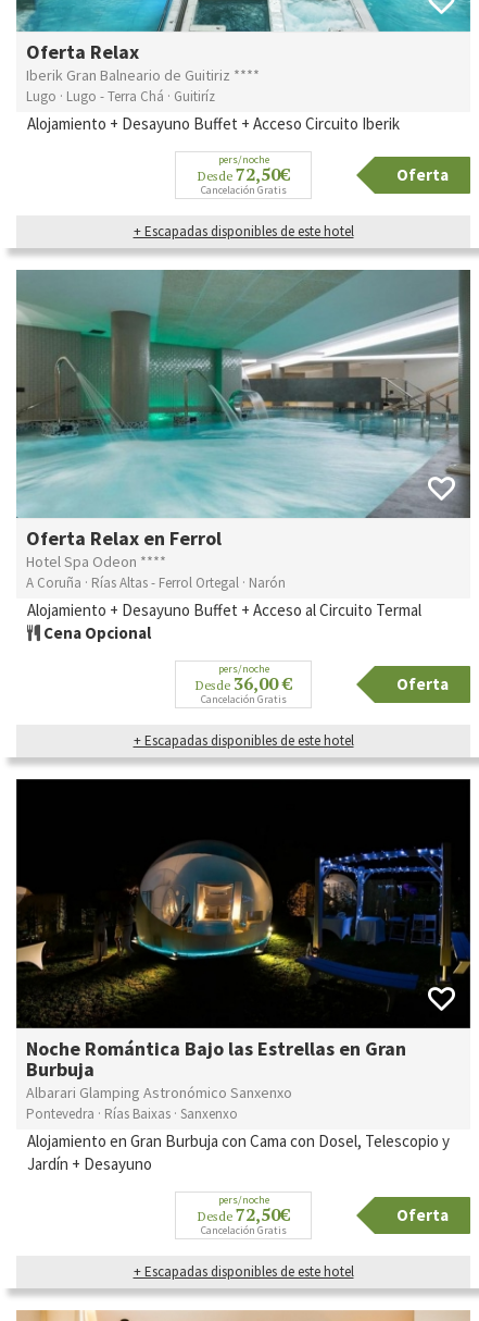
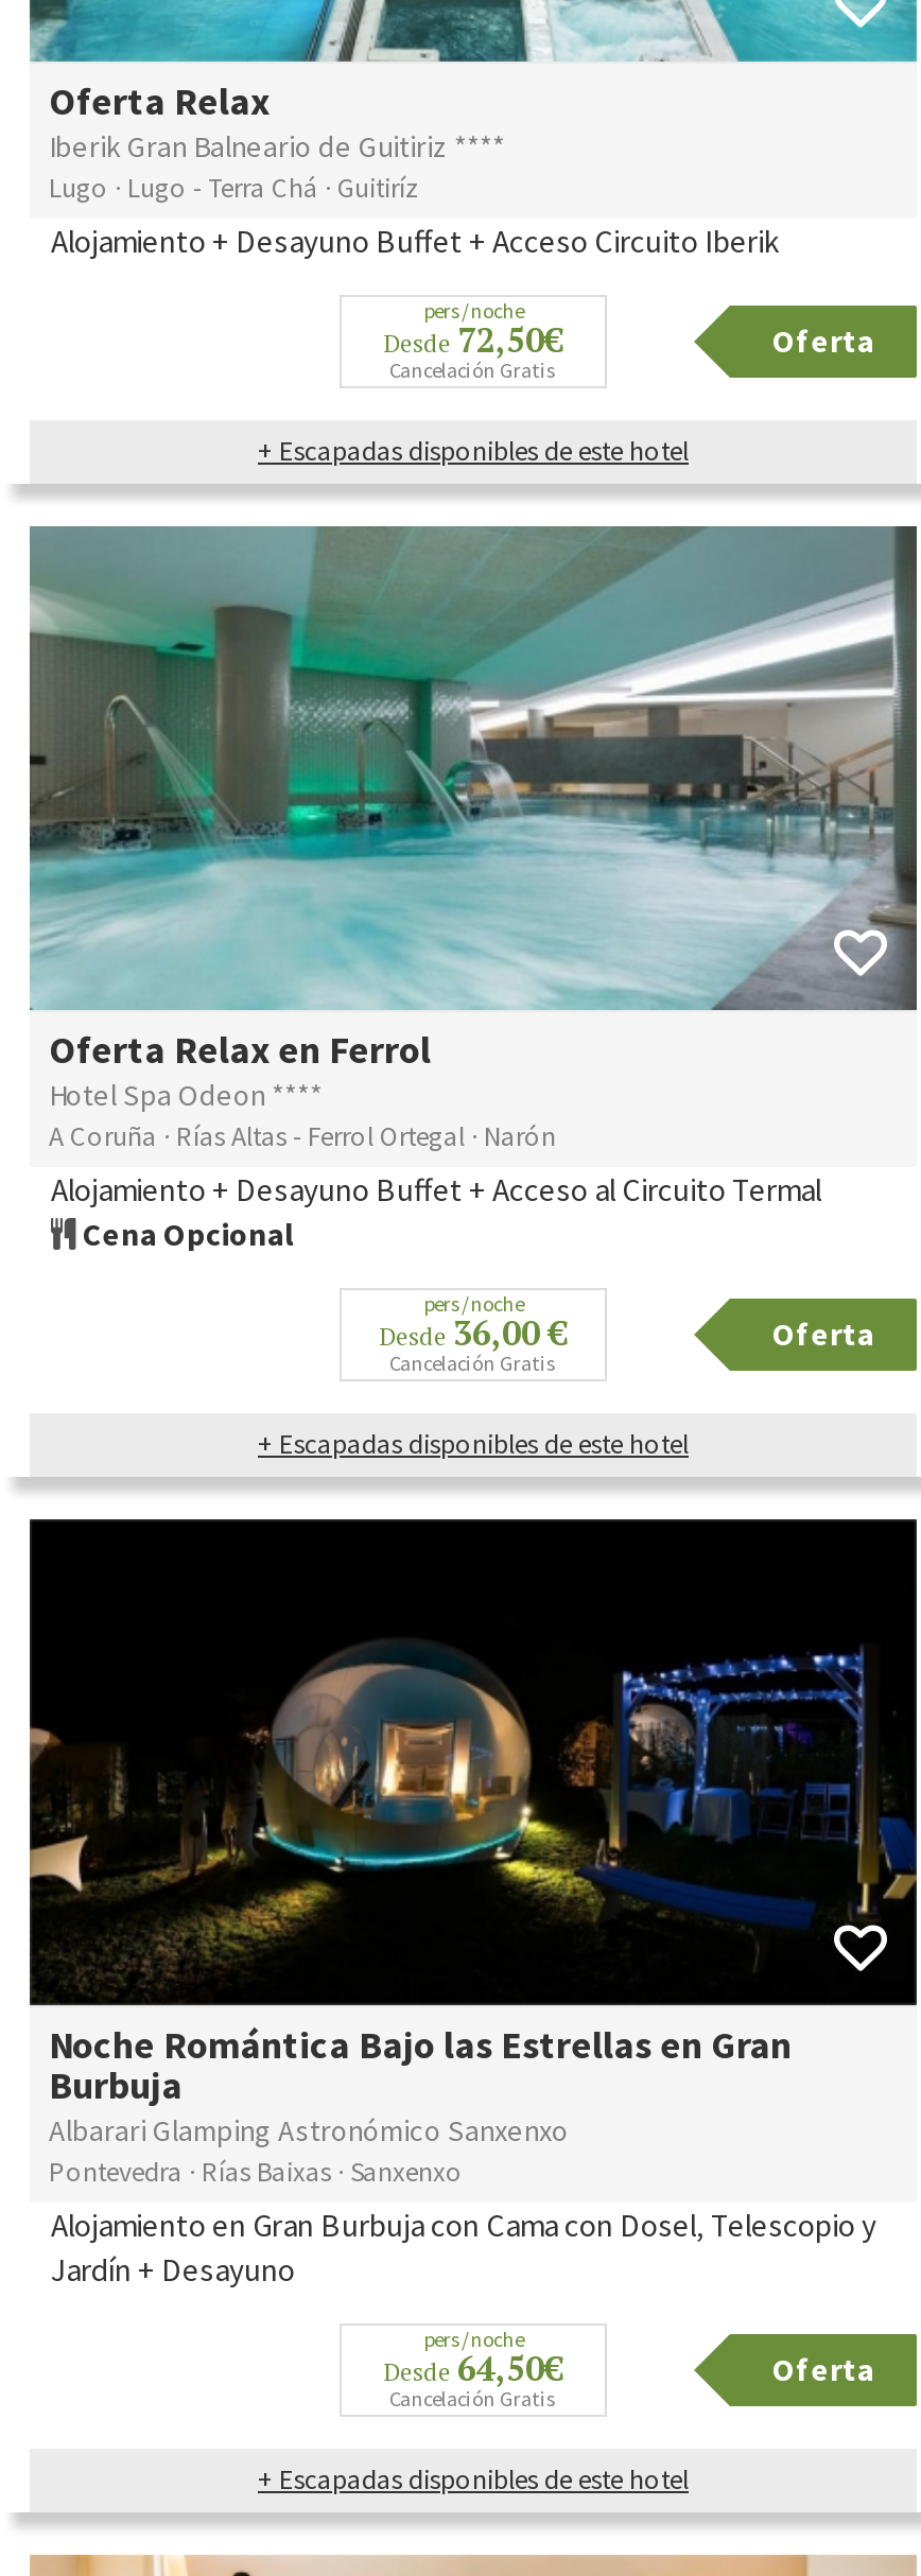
[197,1202,289,1226] Desde72,50€ -> [383,2344,563,2391] Desde64,50€

